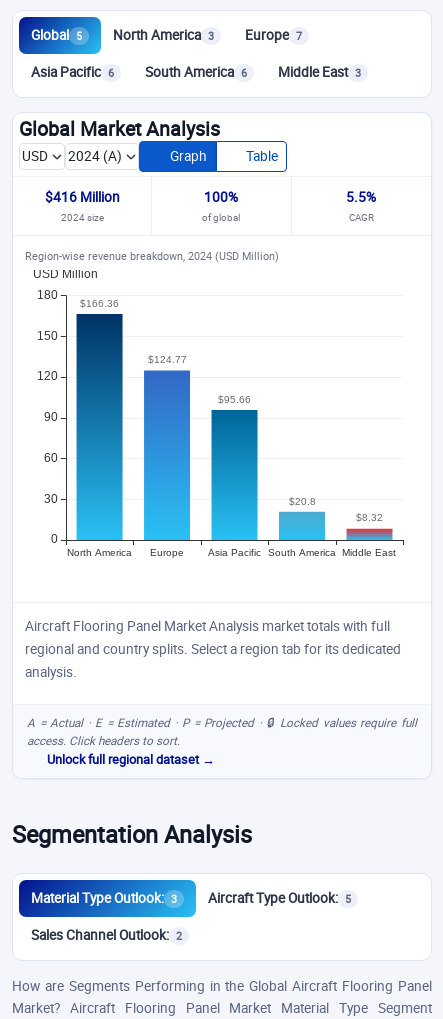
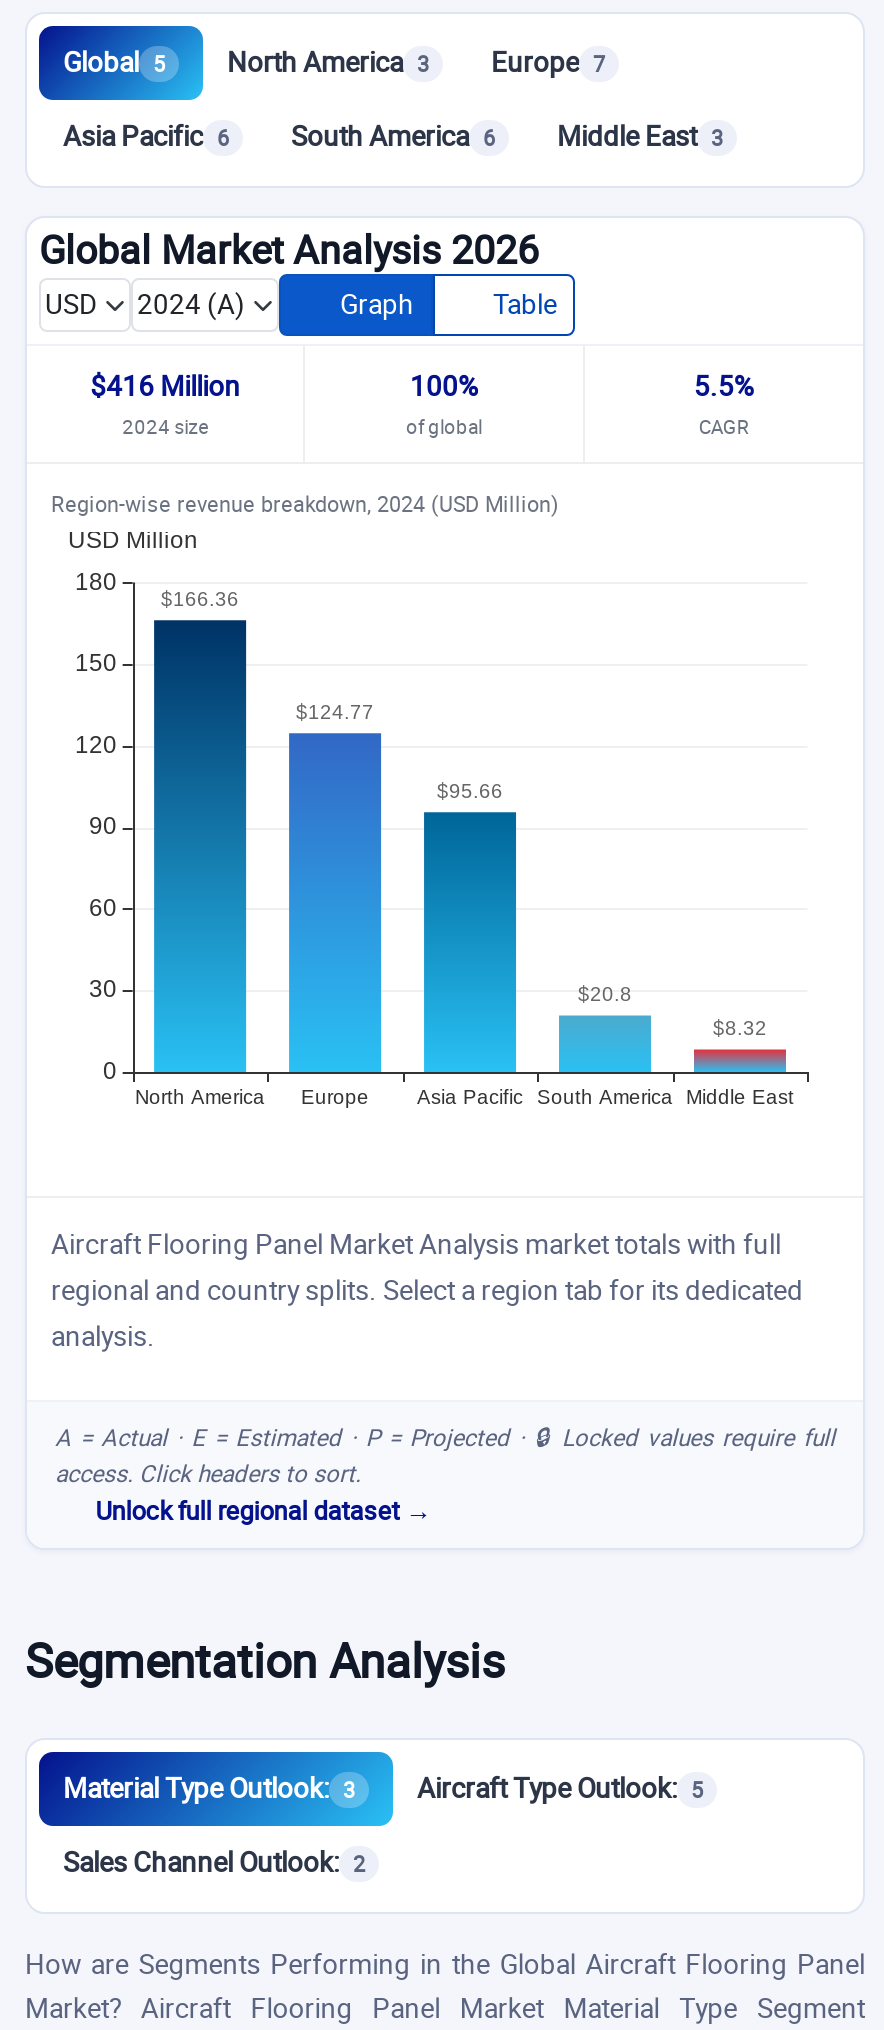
[19,115,220,142] Global Market Analysis -> [39,222,539,276] Global Market Analysis 2026

